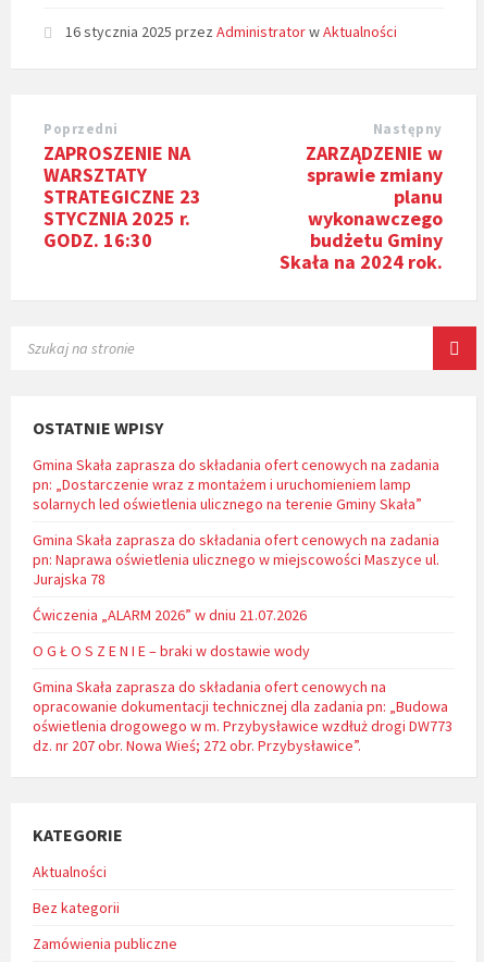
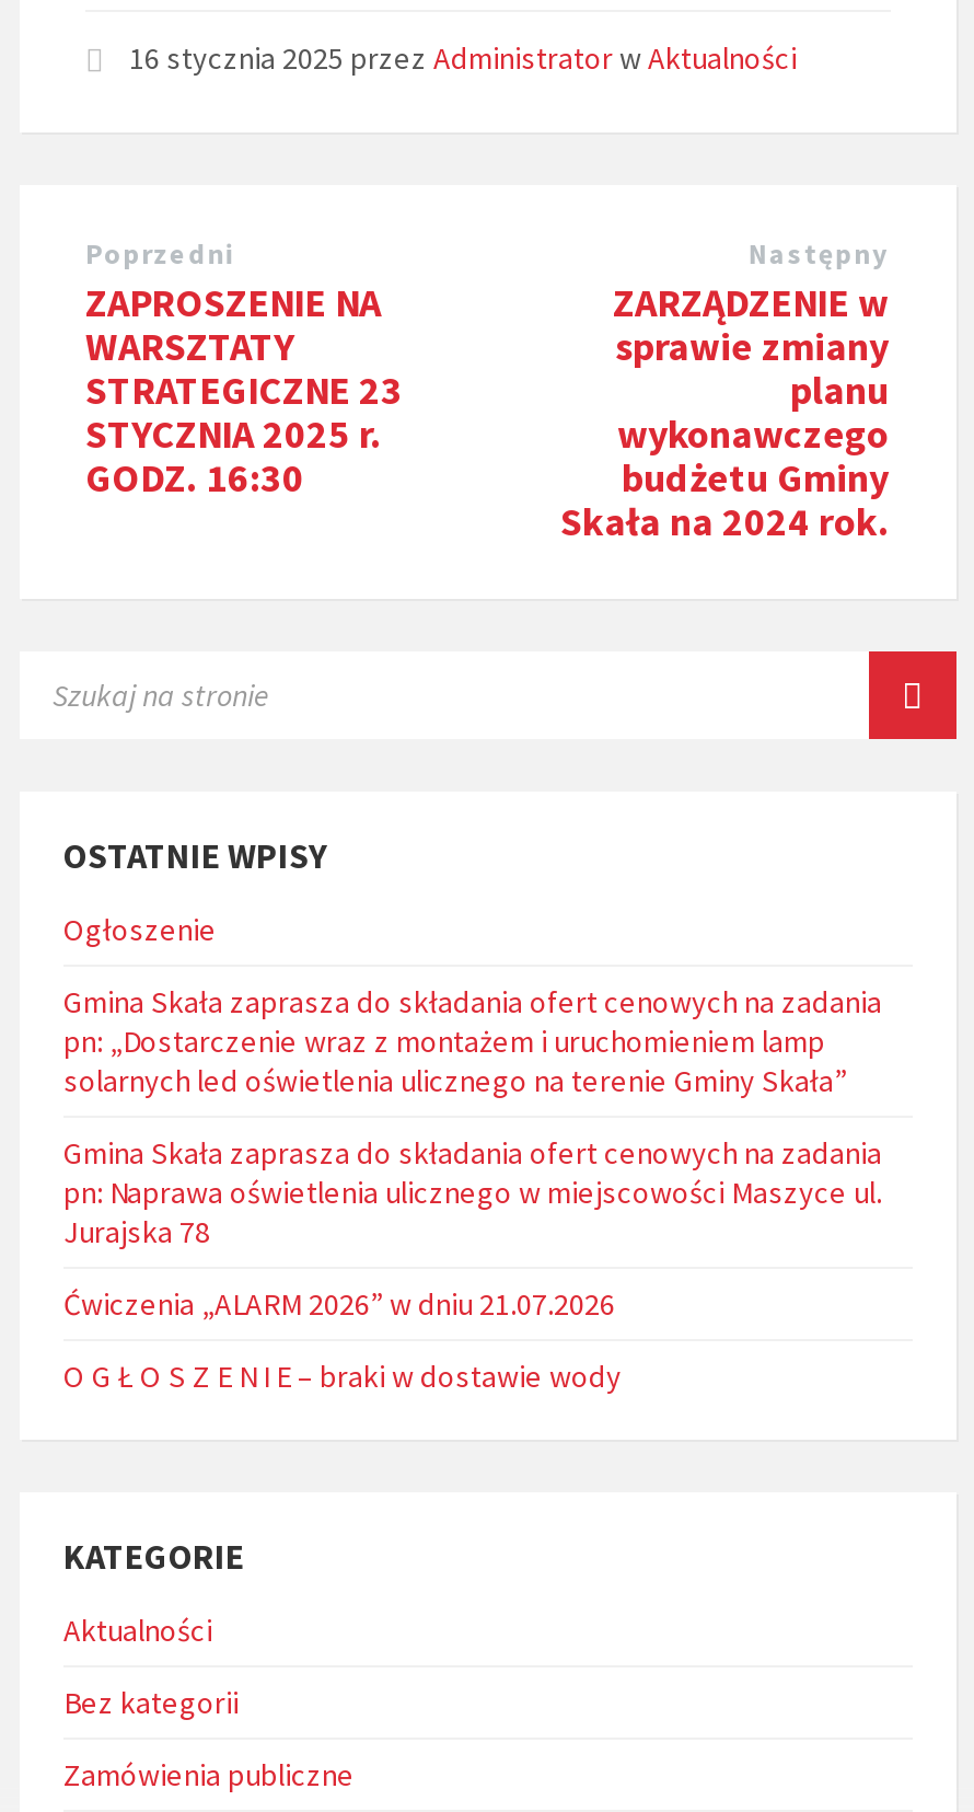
none -> [63,909,217,948] Ogłoszenie
moved [33,454,439,660] -> [63,981,882,1395]: Gmina Skała zaprasza do składania ofert cenowych na zadania | pn: „Dostarczenie wraz z montażem i uruchomieniem lamp | solarnych led oświetlenia ulicznego na terenie Gminy Skała” | Gmina Skała zaprasza do składania ofert cenowych na zadania | pn: Naprawa oświetlenia ulicznego w miejscowości Maszyce ul. | Jurajska 78 | Ćwiczenia „ALARM 2026” w dniu 21.07.2026 | O G Ł O S Z E N I E – braki w dostawie wody
[33,676,452,755] Gmina Skała zaprasza do składania ofert cenowych na | opracowanie dokumentacji technicznej dla zadania pn: „Budowa | oświetlenia drogowego w m. Przybysławice wzdłuż drogi DW773 | dz. nr 207 obr. Nowa Wieś; 272 obr. Przybysławice”. -> none

